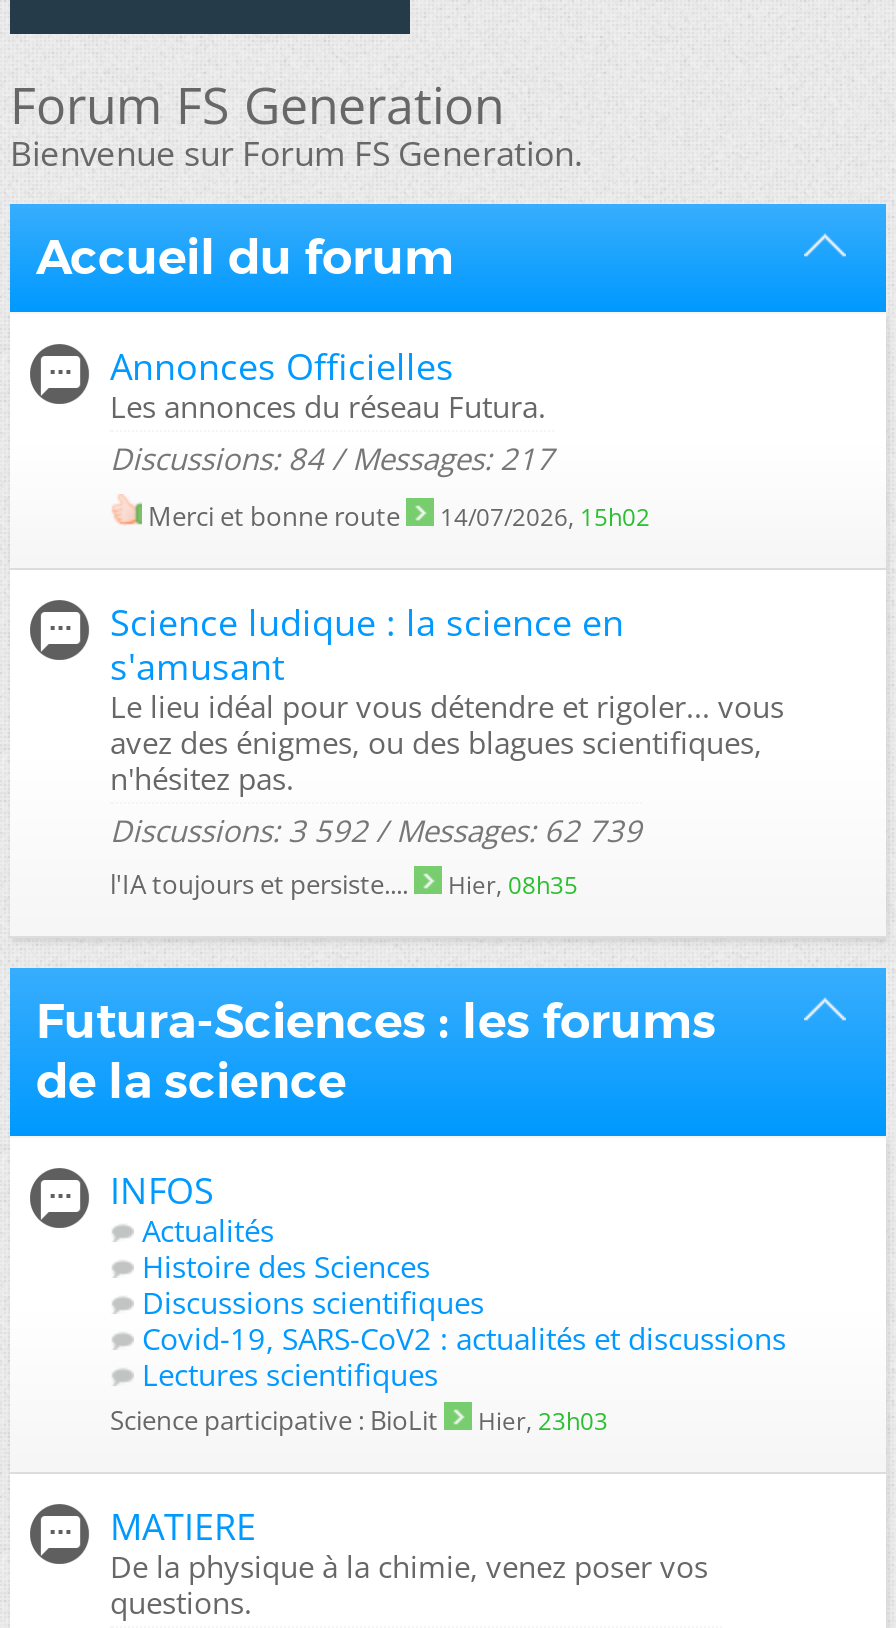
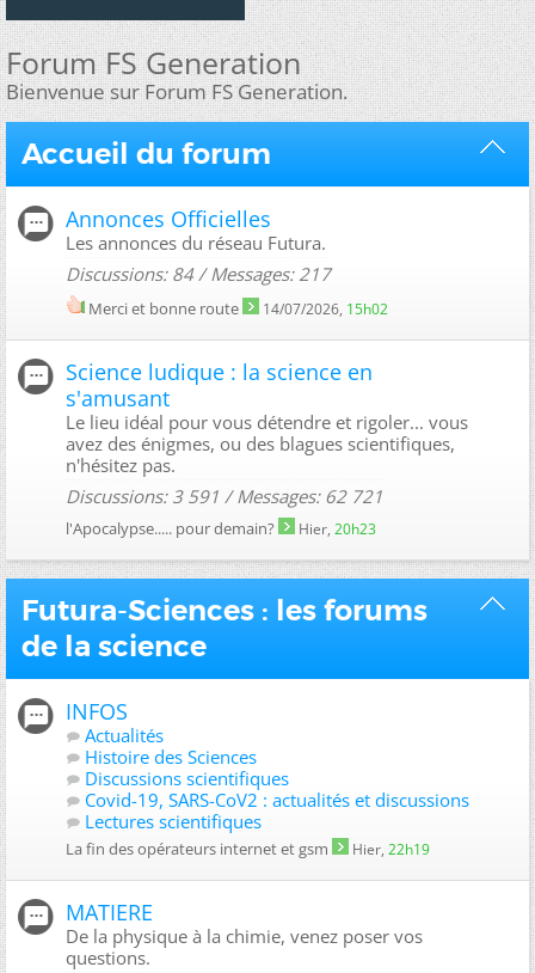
[110,810,642,902] Discussions: 3 592 / Messages: 62 739 | l'IA toujours et persiste.... | Hier, 08h35 -> [66,484,383,539] Discussions: 3 591 / Messages: 62 721 | l'Apocalypse..... pour demain? | Hier, 20h23
[110,1402,608,1438] Science participative : BioLit | Hier, 23h03 -> [66,838,430,859] La fin des opérateurs internet et gsm | Hier, 22h19

